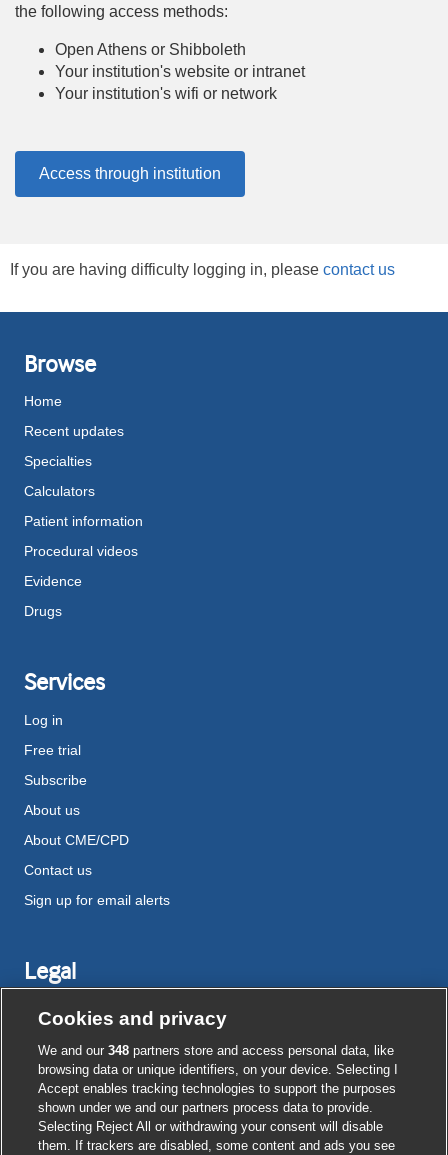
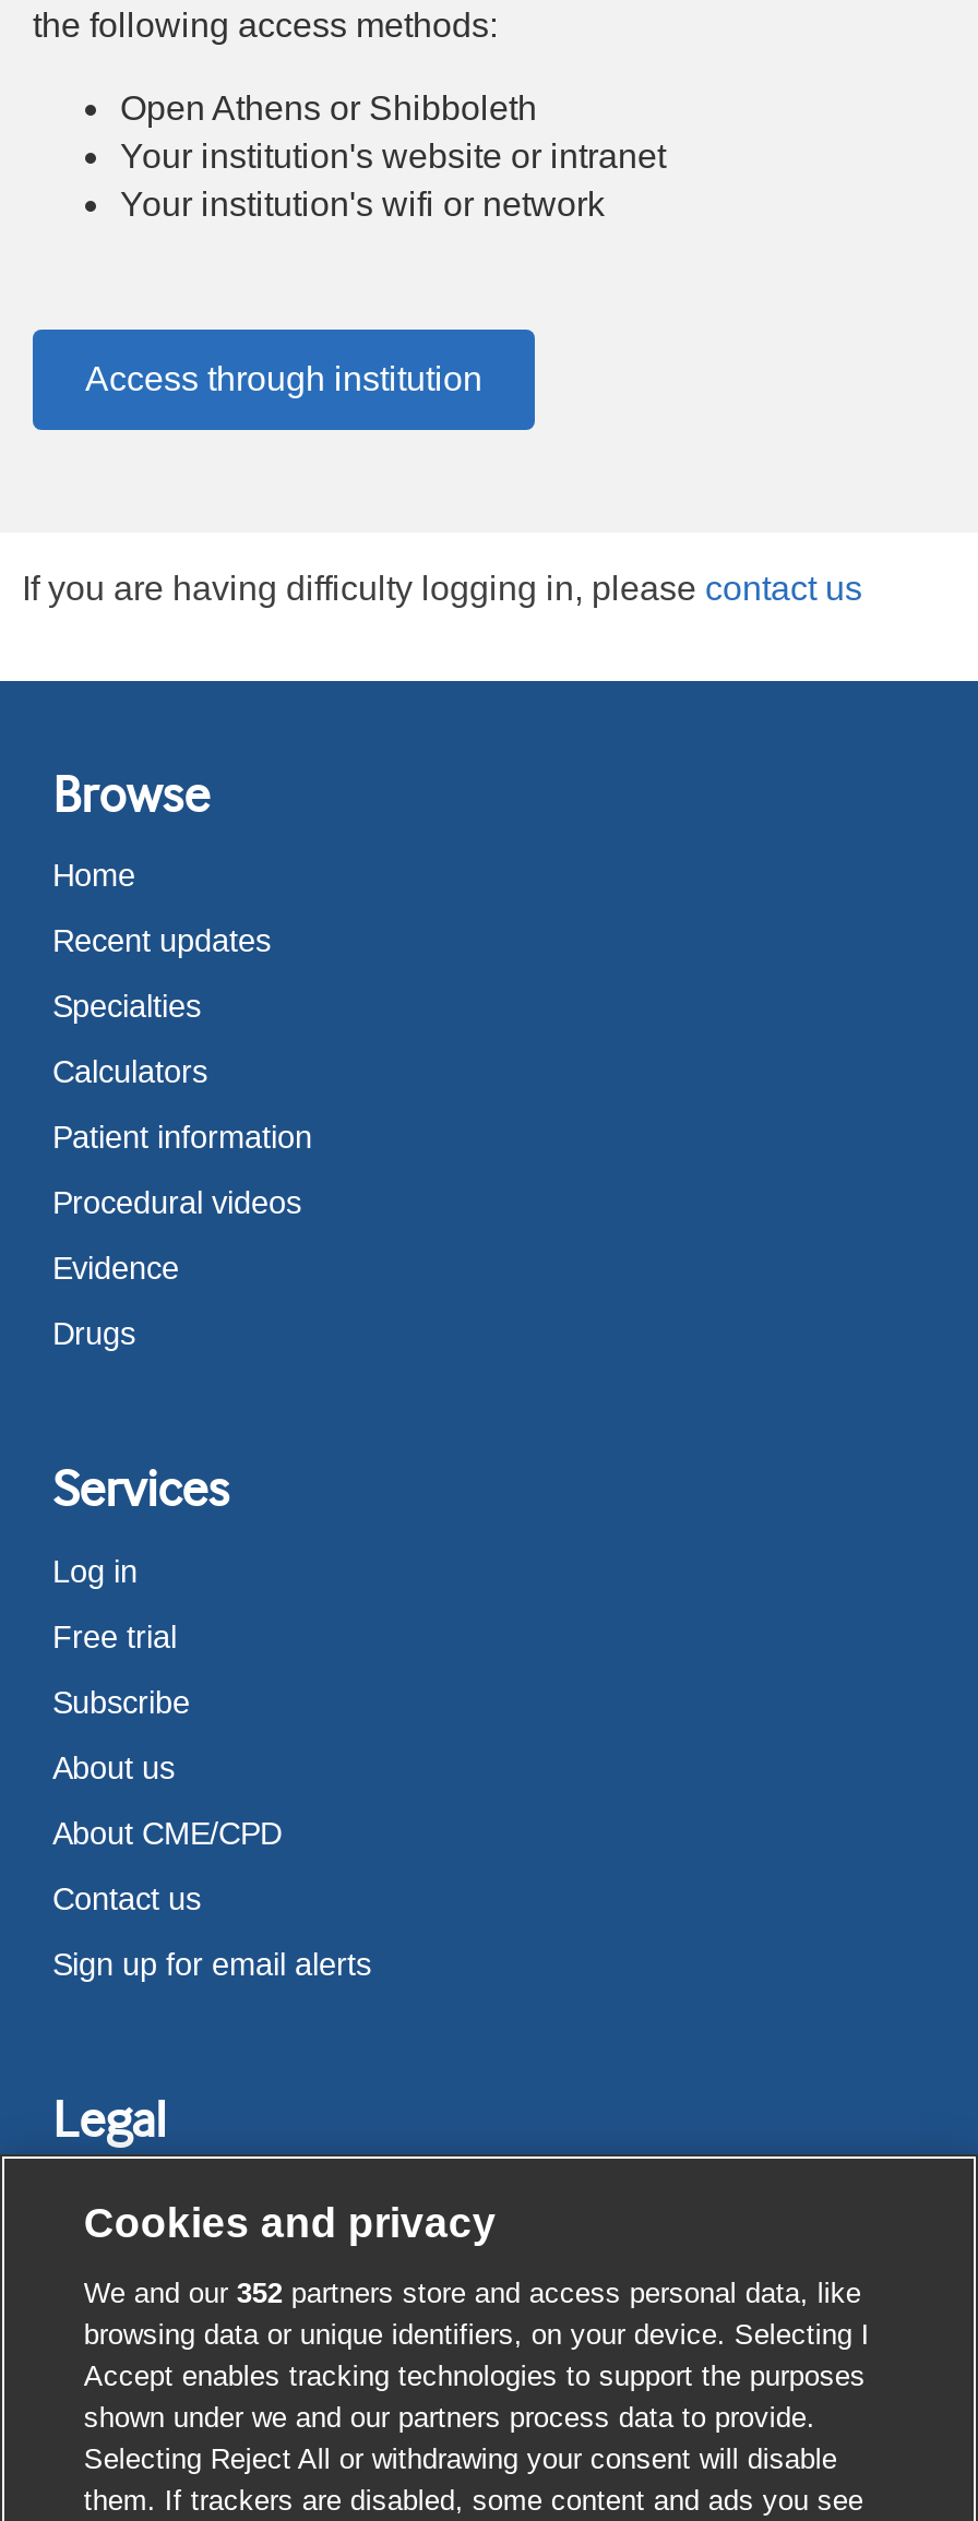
[38,1043,394,1058] We and our 348 partners store and access personal data, like -> [84,2277,861,2309] We and our 352 partners store and access personal data, like

